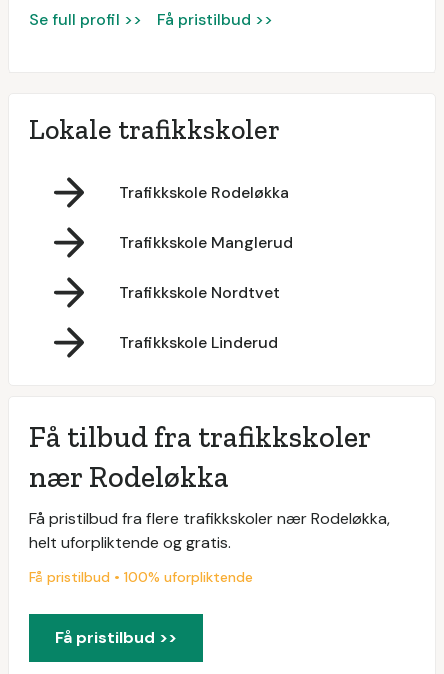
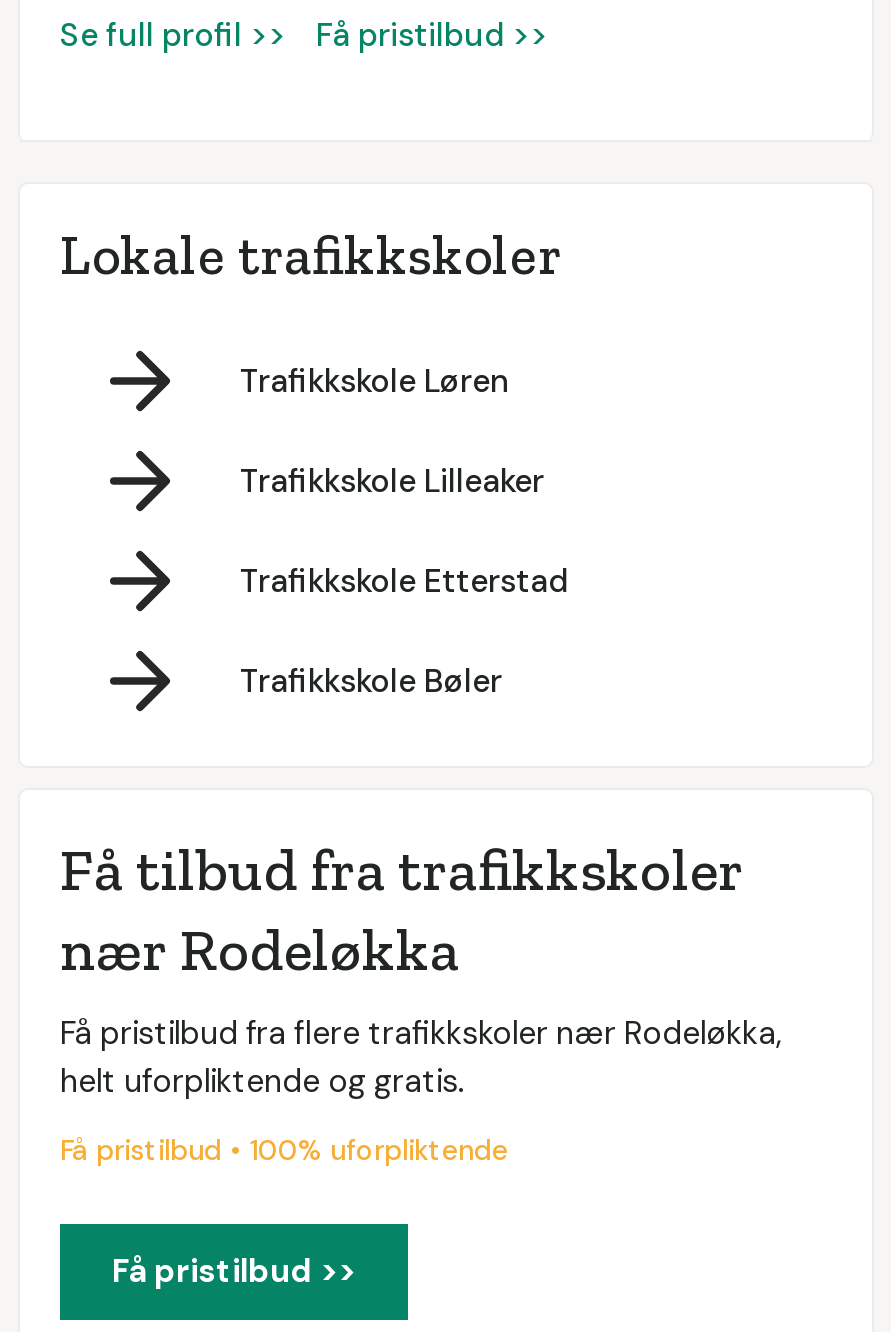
[119,182,289,203] Trafikkskole Rodeløkka -> [240,360,510,402] Trafikkskole Løren
[119,232,293,253] Trafikkskole Manglerud -> [240,460,544,502] Trafikkskole Lilleaker
[119,282,280,303] Trafikkskole Nordtvet -> [240,560,568,602] Trafikkskole Etterstad
[119,332,278,353] Trafikkskole Linderud -> [240,660,502,702] Trafikkskole Bøler

